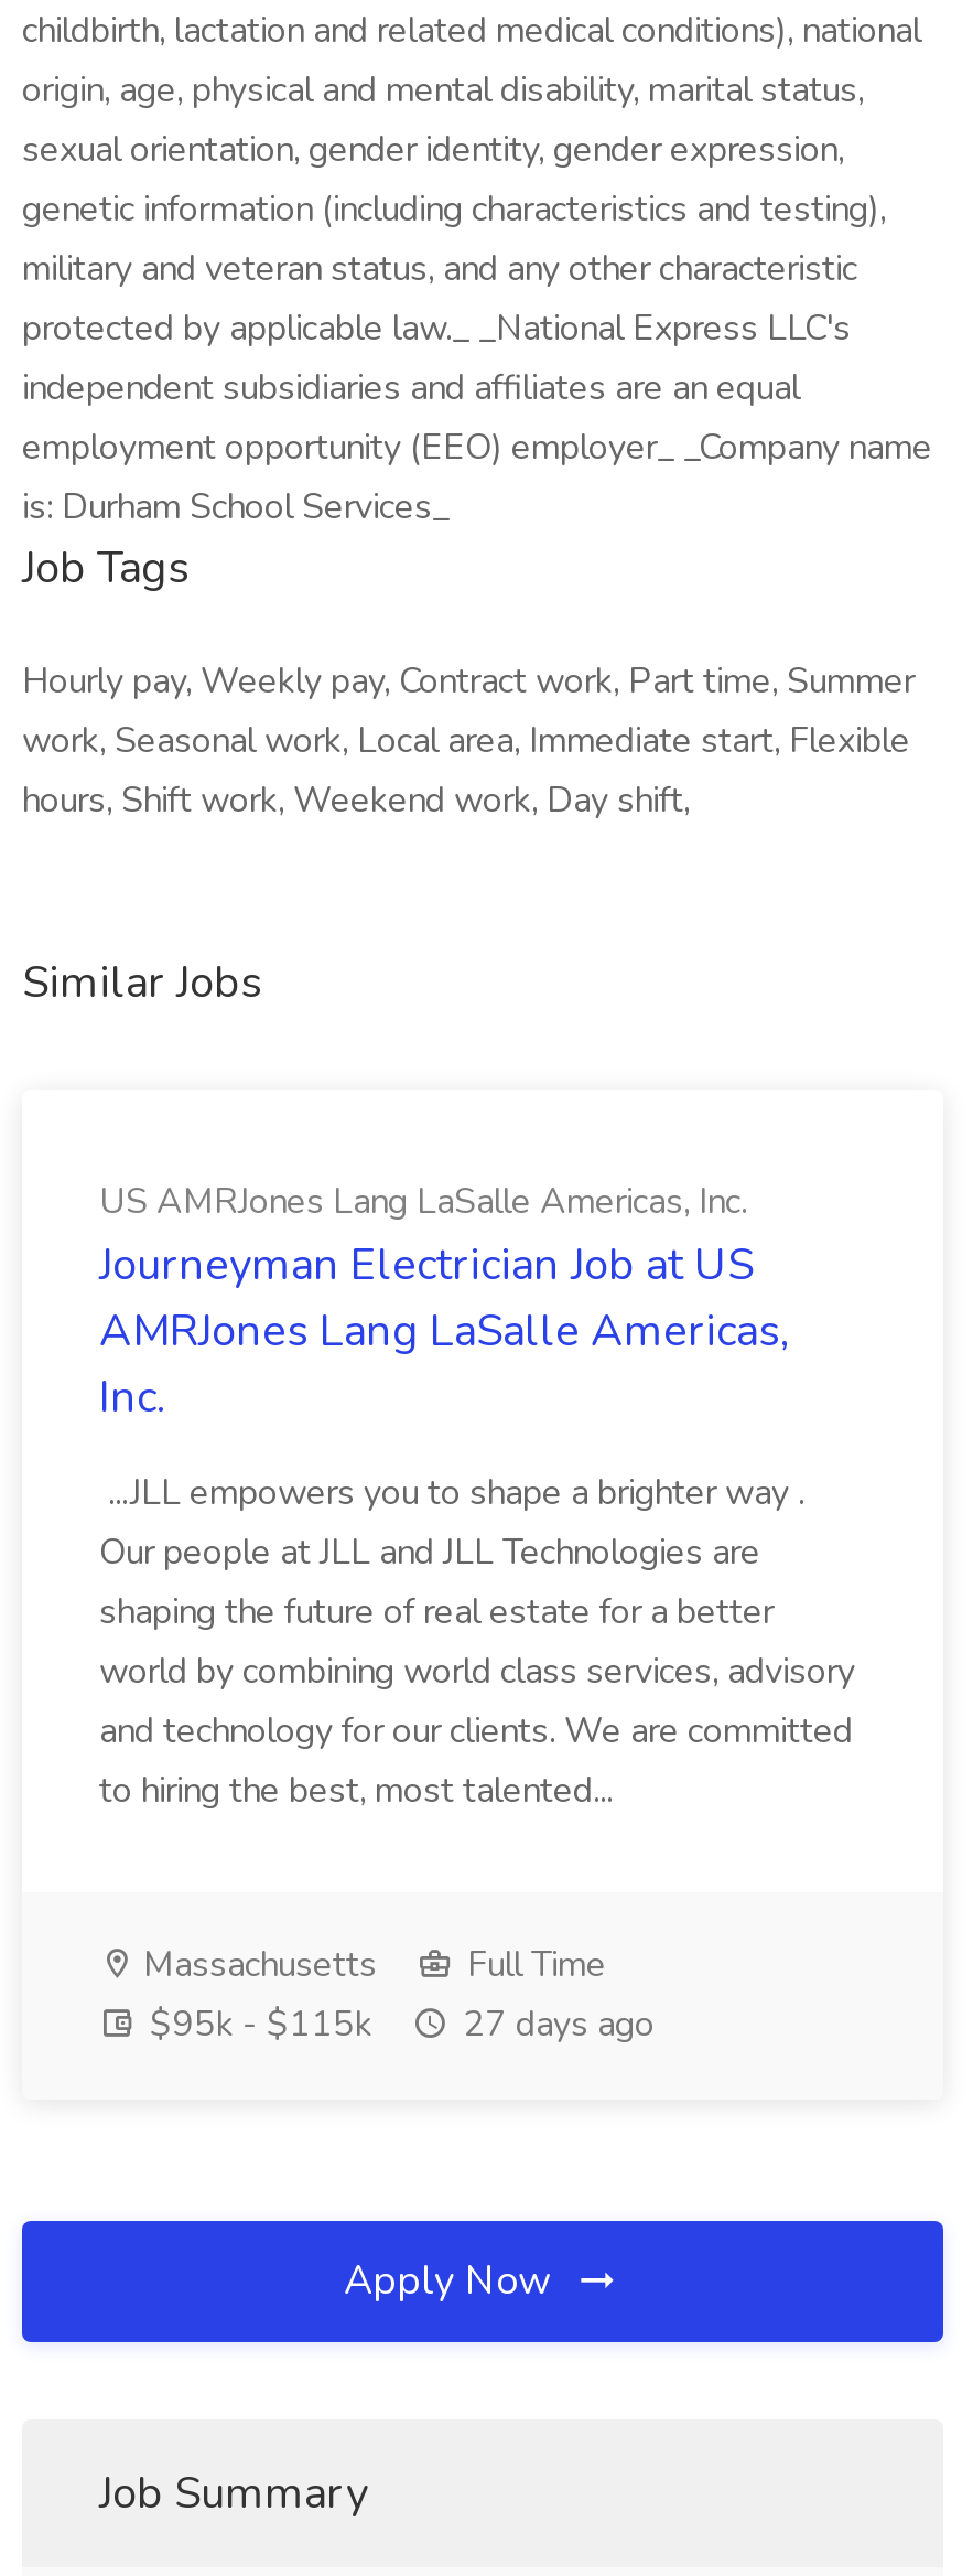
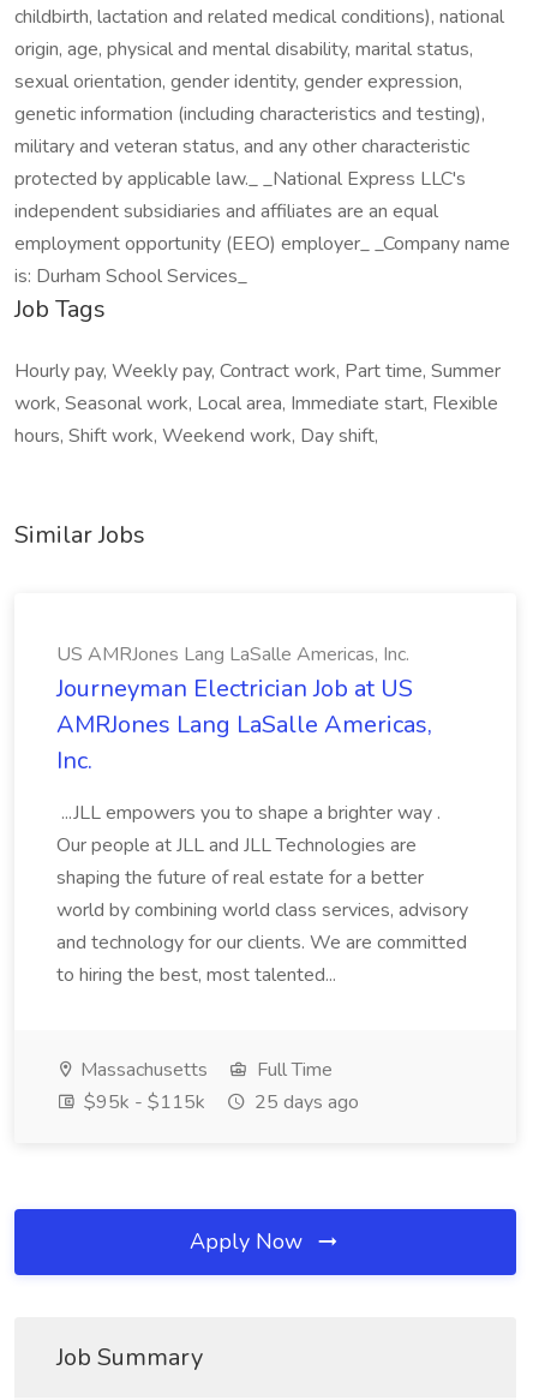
[141,2000,655,2049] $95k - $115k 27 days ago -> [79,1089,359,1115] $95k - $115k 25 days ago

